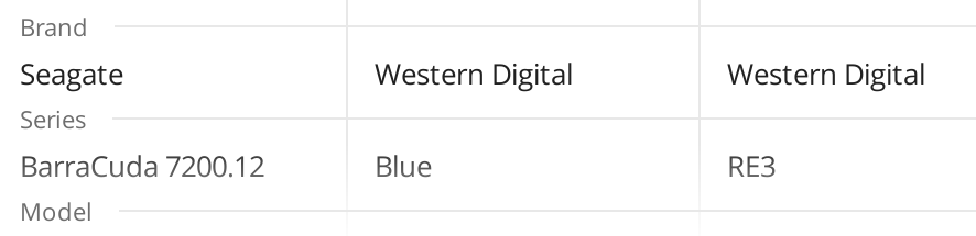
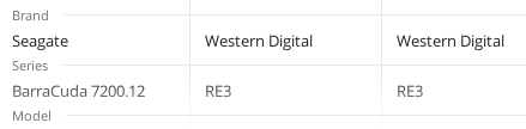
[375,147,432,186] Blue -> [205,81,231,102] RE3

